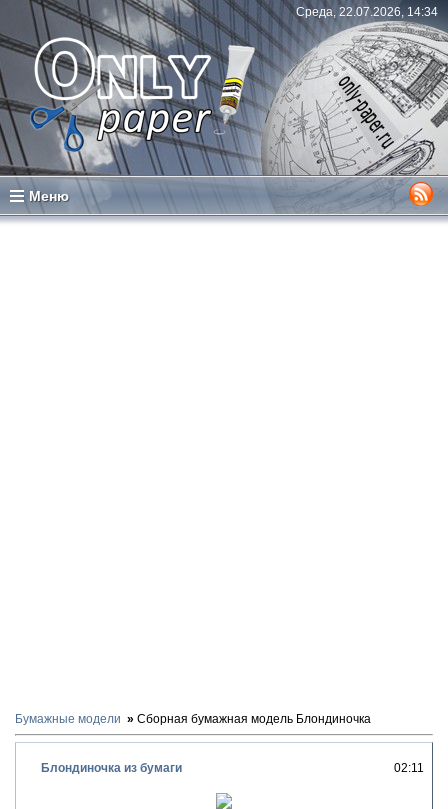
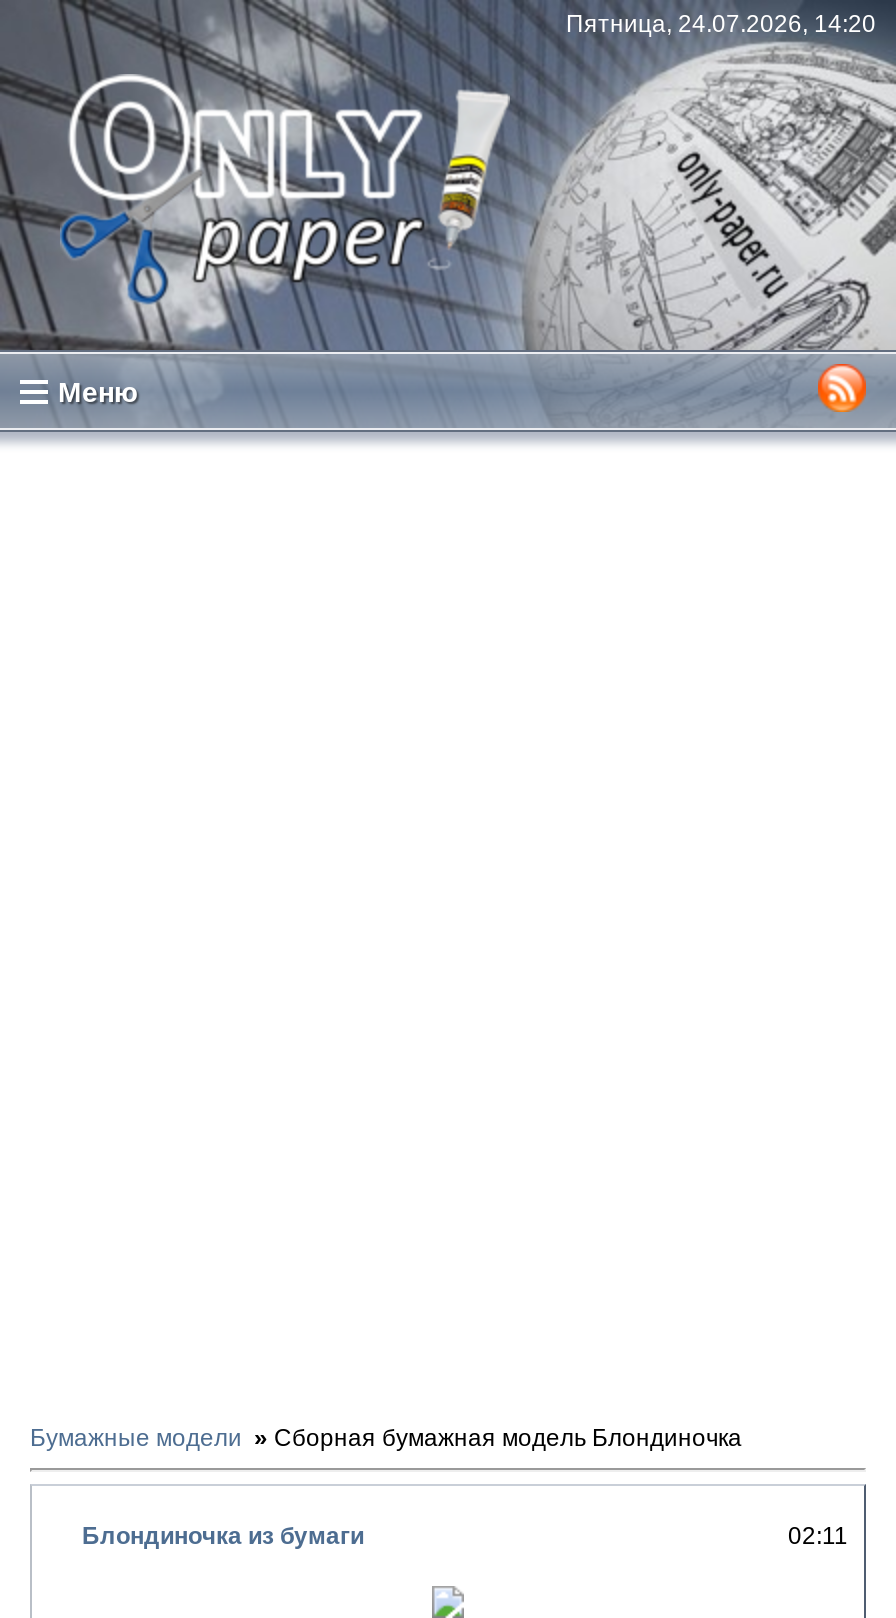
[296,5,438,19] Среда, 22.07.2026, 14:34 -> [566,10,876,38] Пятница, 24.07.2026, 14:20

